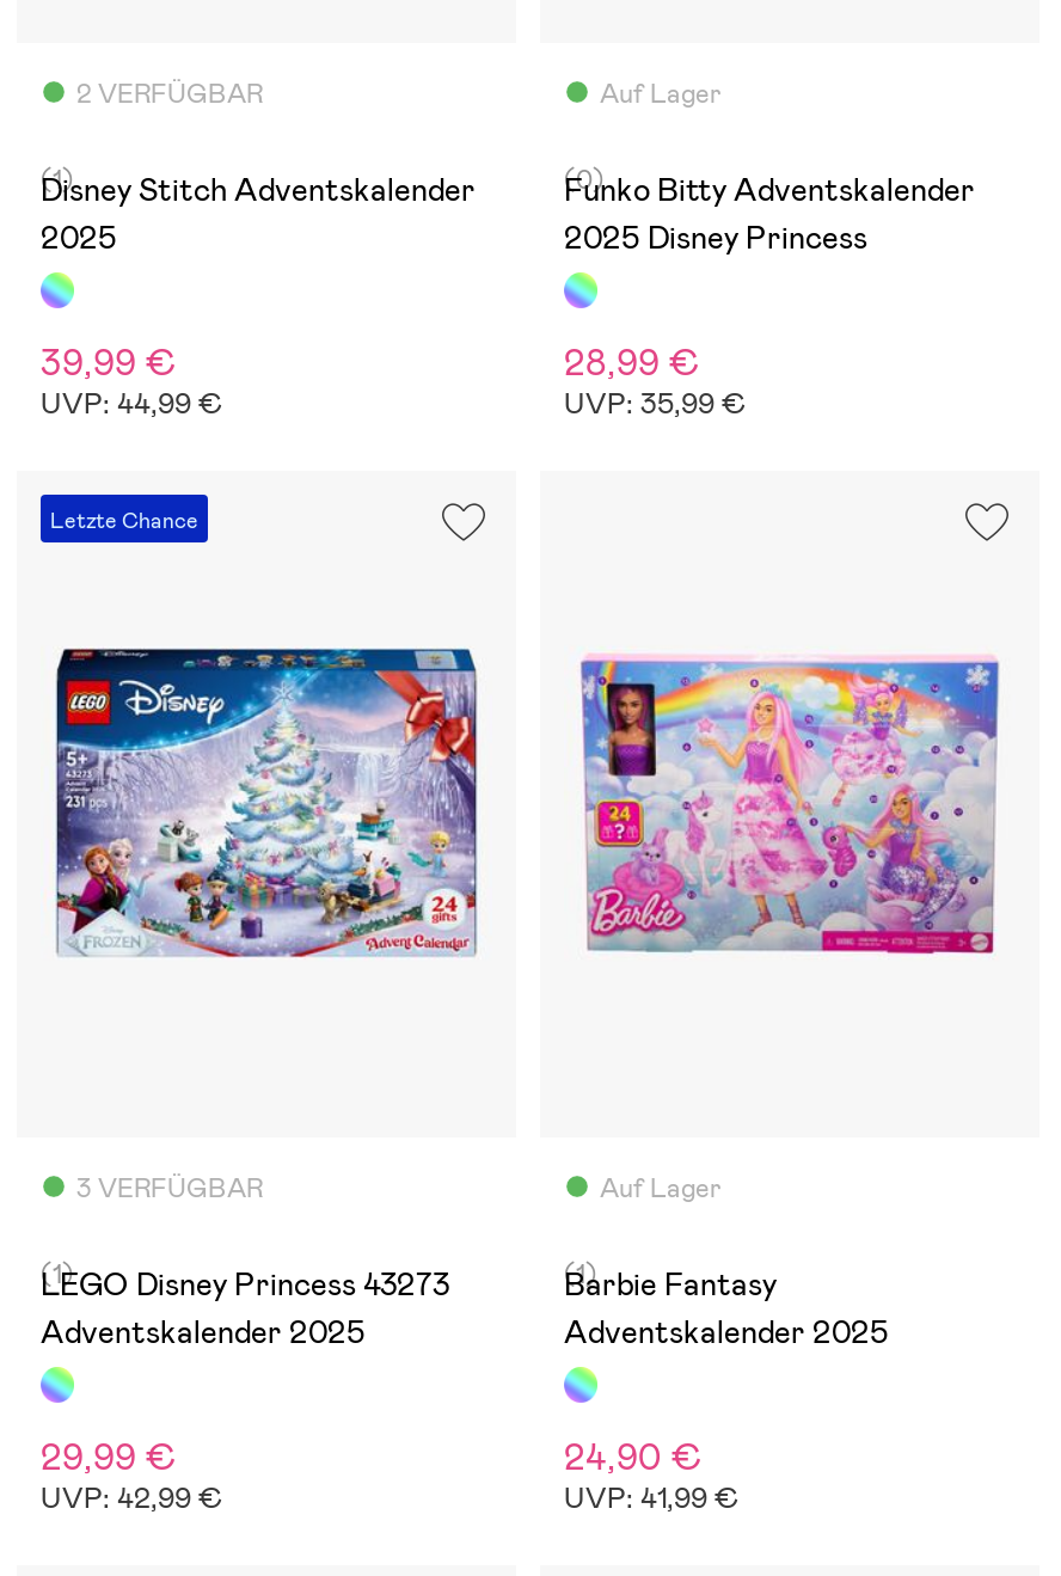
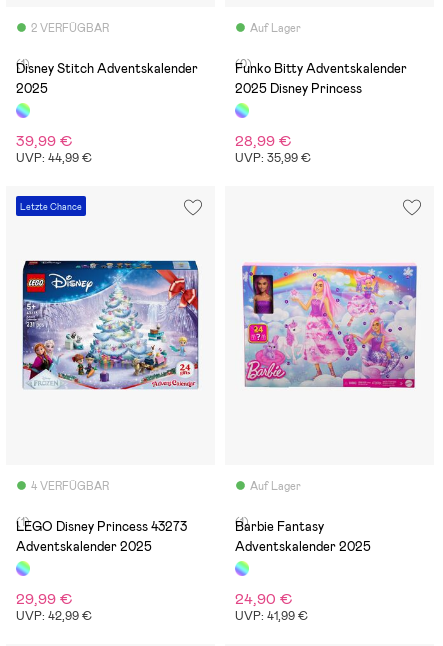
[76,1171,263,1204] 3 VERFÜGBAR -> [31,479,109,493] 4 VERFÜGBAR

